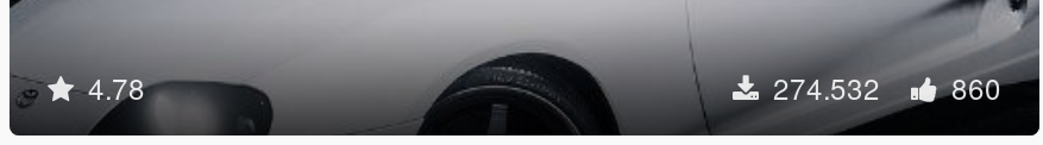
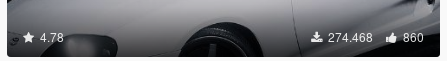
[766,67,1001,107] 274.532 860 -> [325,28,424,45] 274.468 860

